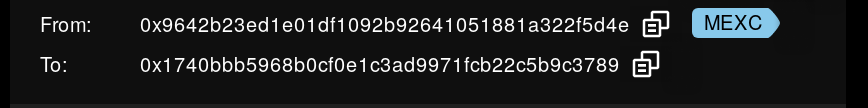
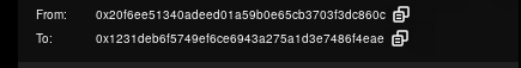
[140,8,762,37] 0x9642b23ed1e01df1092b92641051881a322f5d4e | MEXC -> [96,5,386,22] 0x20f6ee51340adeed01a59b0e65cb3703f3dc860c
[140,49,620,77] 0x1740bbb5968b0cf0e1c3ad9971fcb22c5b9c3789 -> [96,29,384,46] 0x1231deb6f5749ef6ce6943a275a1d3e7486f4eae

